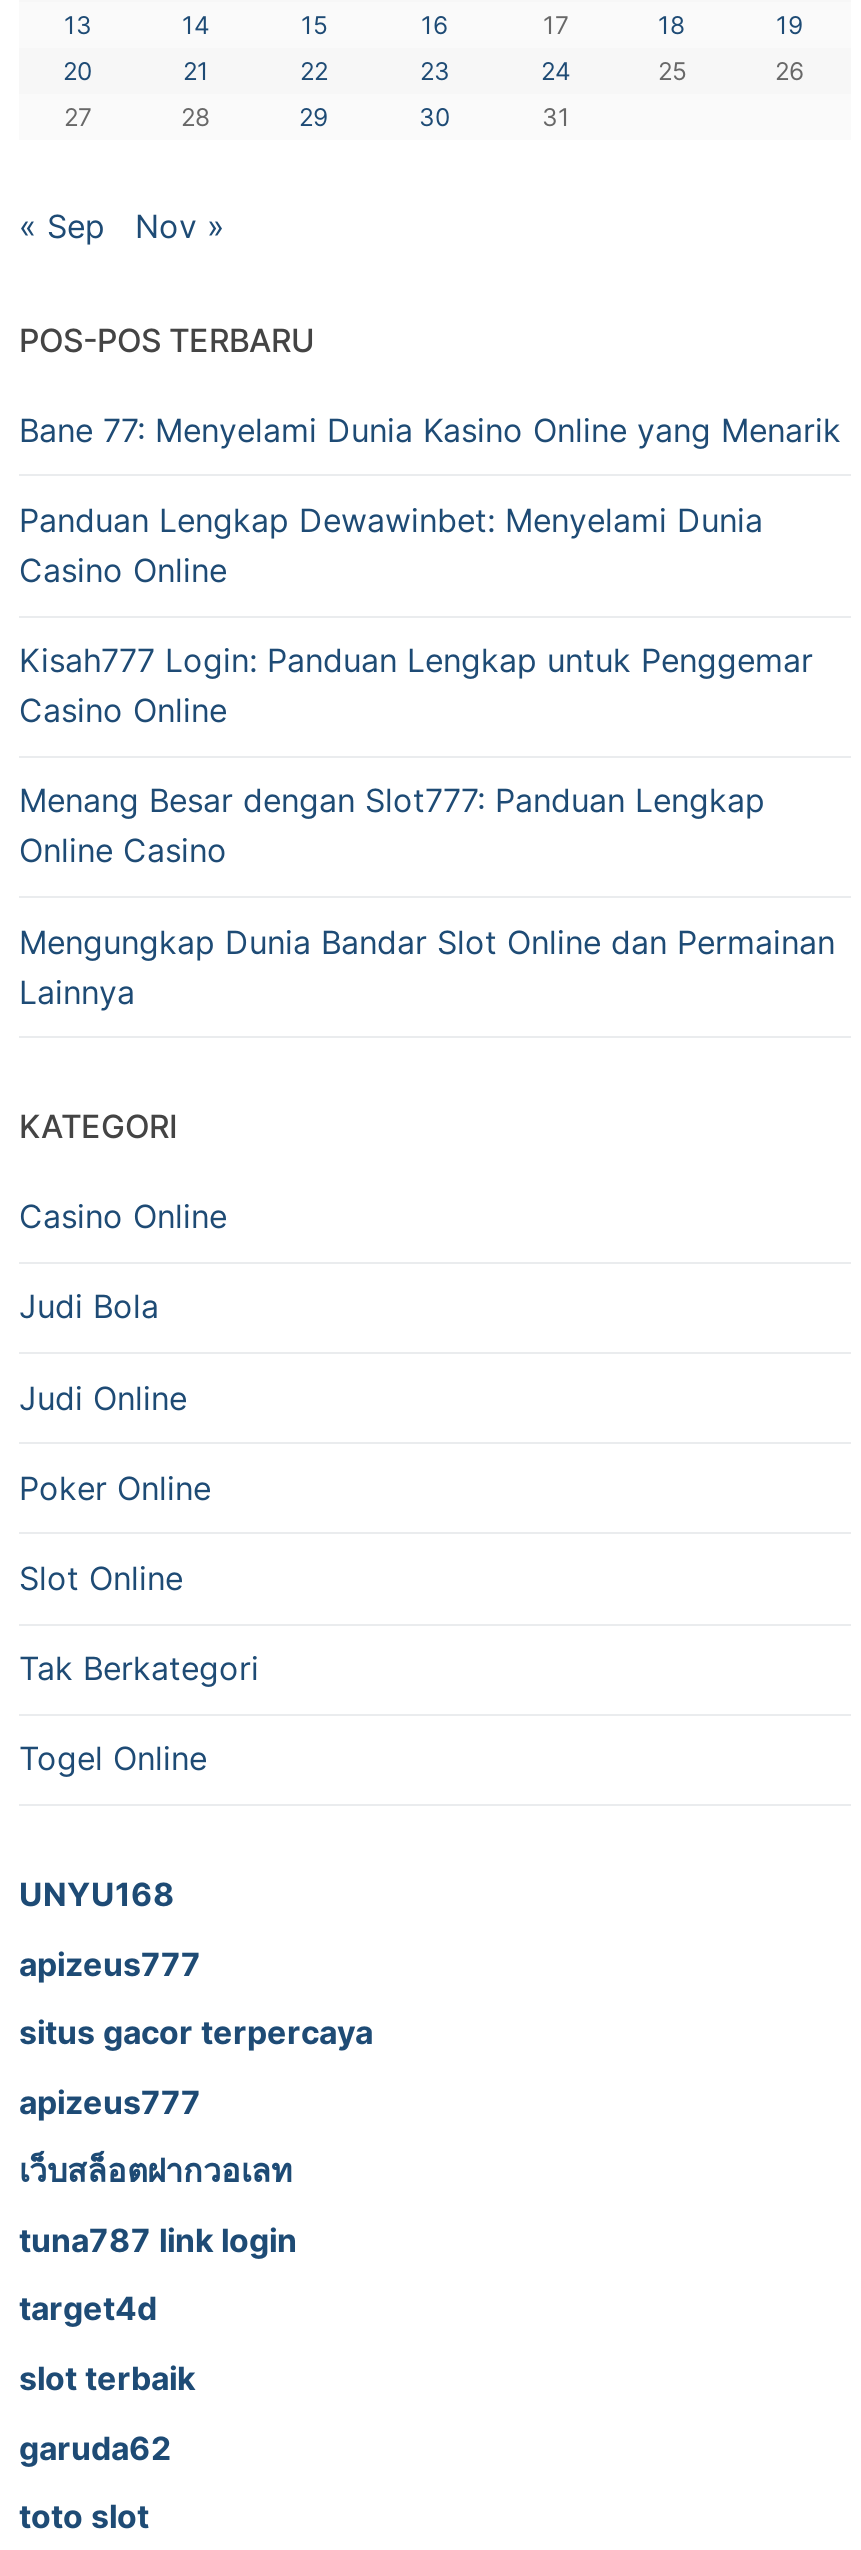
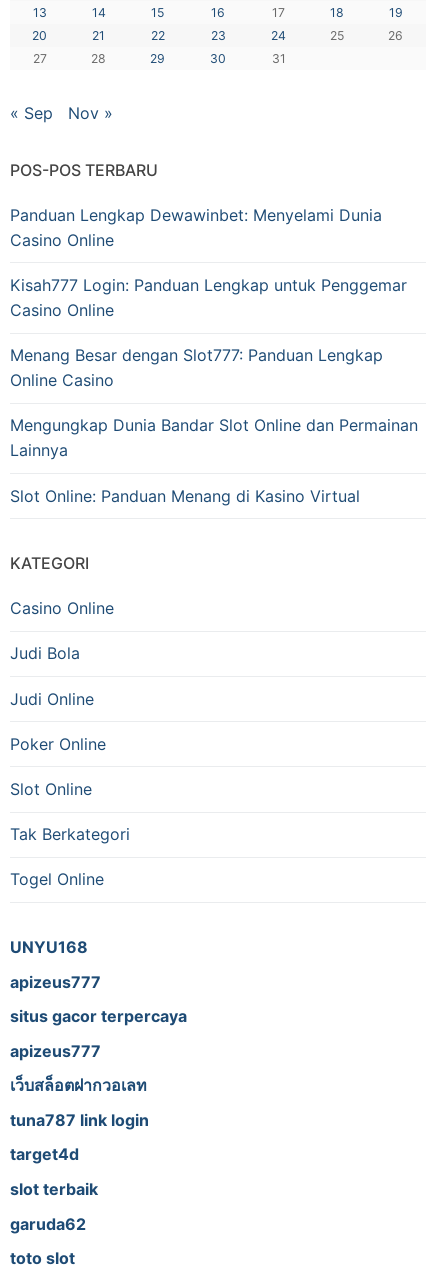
[19,410,841,450] Bane 77: Menyelami Dunia Kasino Online yang Menarik -> none
moved [19,500,835,1011] -> [10,205,418,460]: Panduan Lengkap Dewawinbet: Menyelami Dunia | Casino Online | Kisah777 Login: Panduan Lengkap untuk Penggemar | Casino Online | Menang Besar dengan Slot777: Panduan Lengkap | Online Casino | Mengungkap Dunia Bandar Slot Online dan Permainan | Lainnya
none -> [10,486,360,506] Slot Online: Panduan Menang di Kasino Virtual

